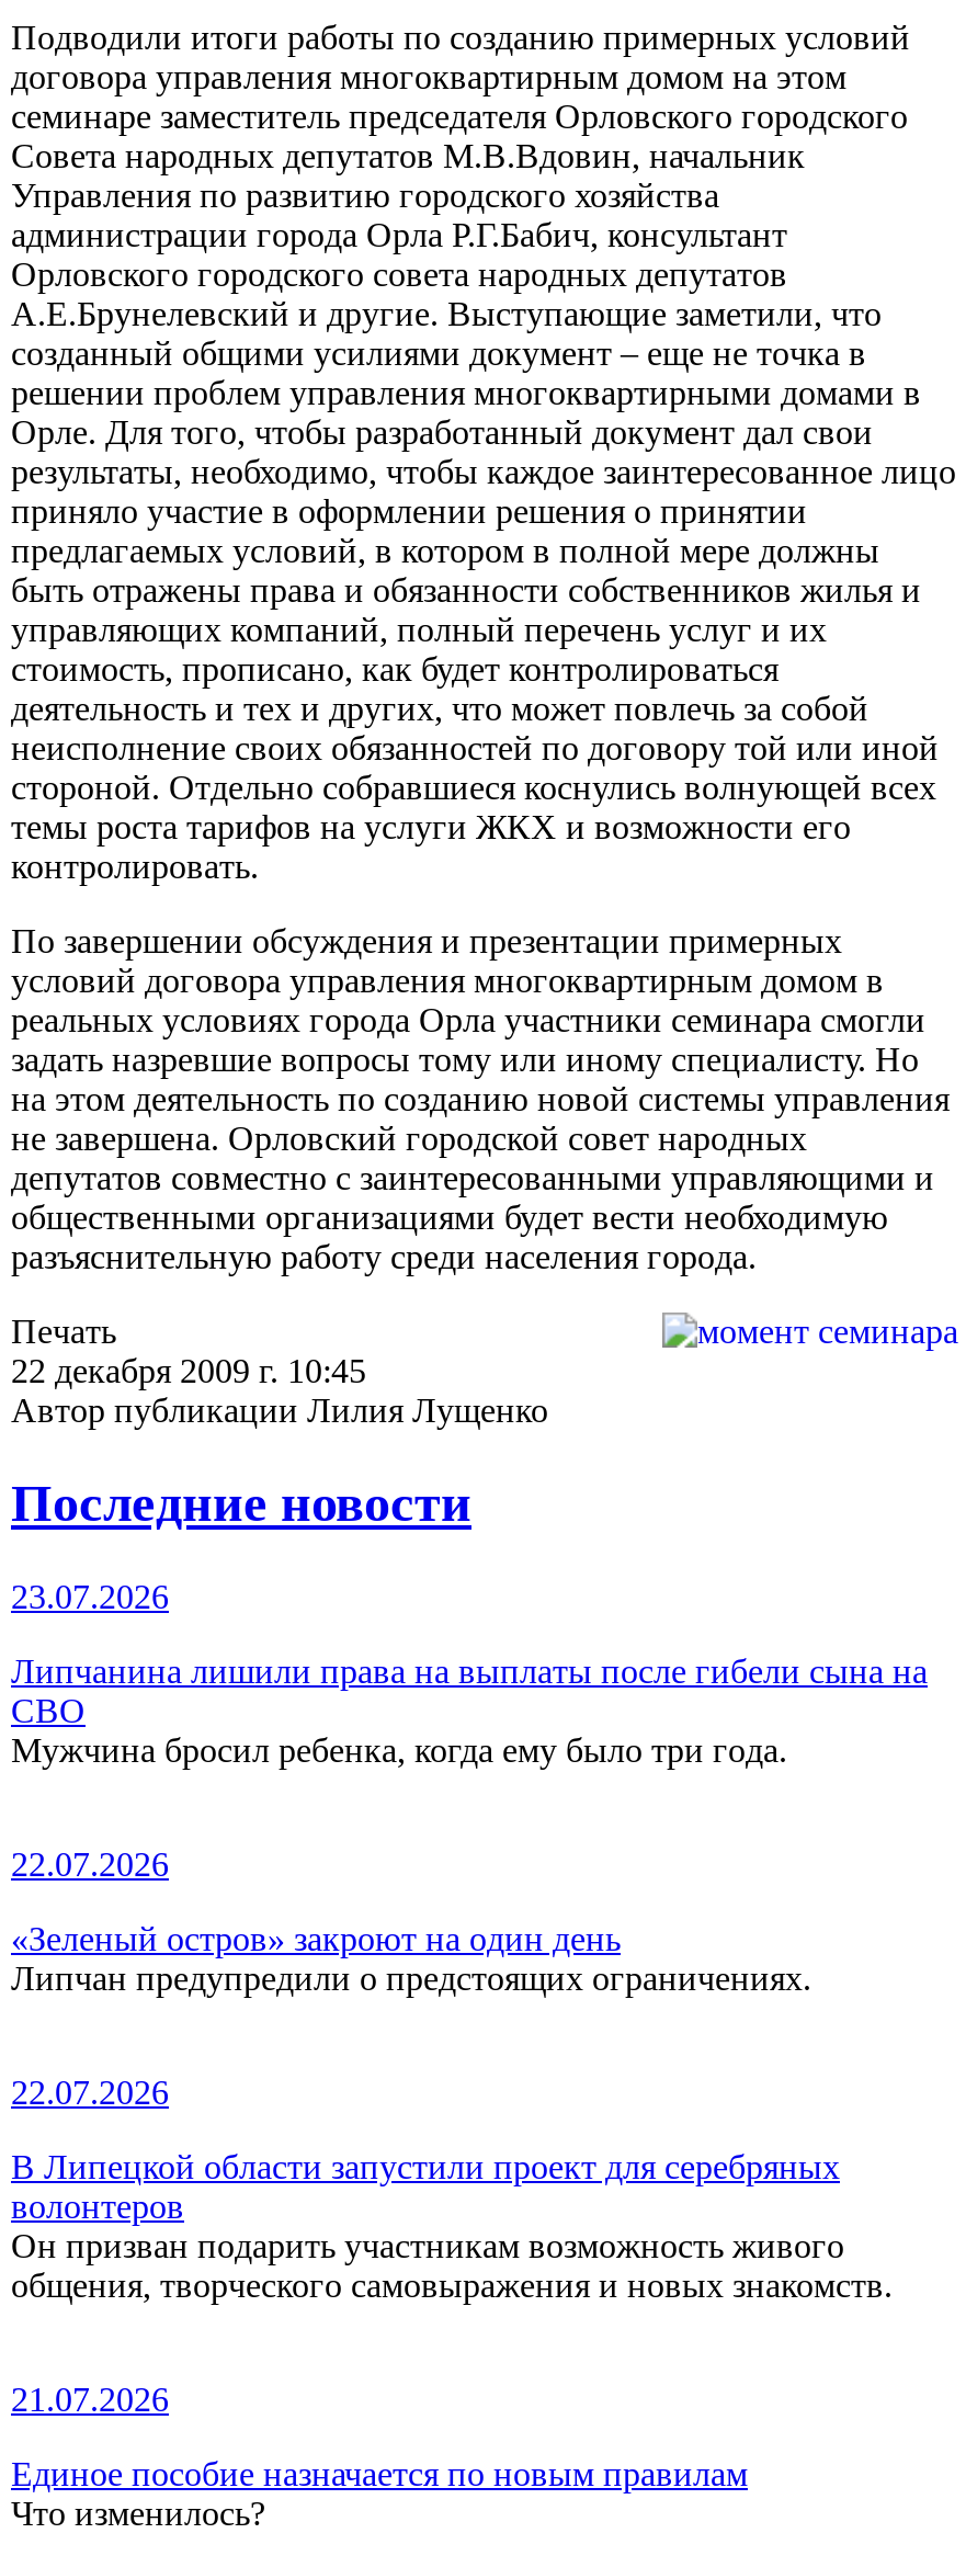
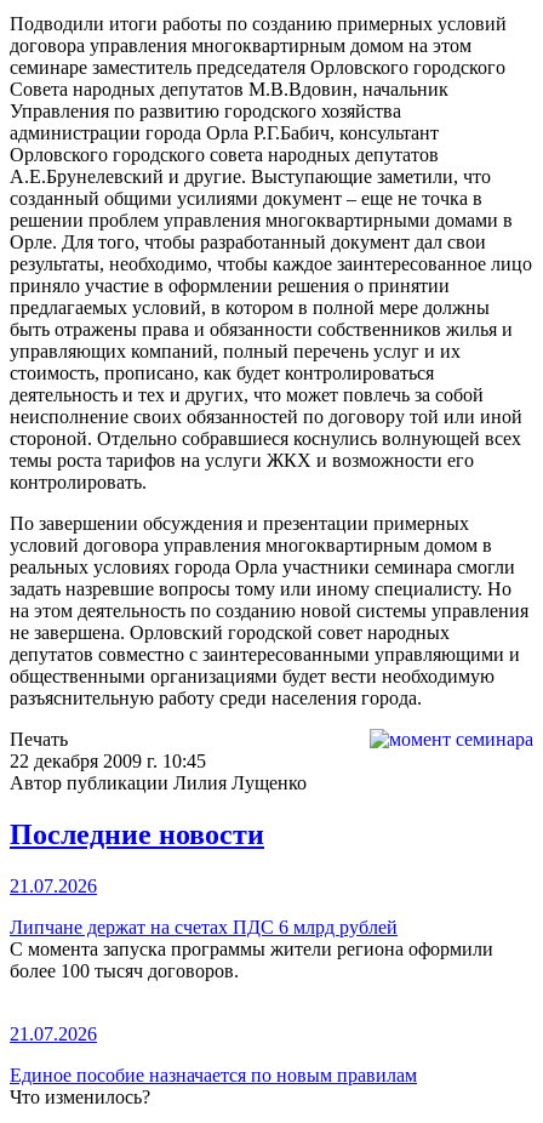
[11,1577,928,2303] 23.07.2026 | Липчанина лишили права на выплаты после гибели сына на | СВО | Мужчина бросил ребенка, когда ему было три года. | 22.07.2026 | «Зеленый остров» закроют на один день | Липчан предупредили о предстоящих ограничениях. | 22.07.2026 | В Липецкой области запустили проект для серебряных | волонтеров | Он призван подарить участникам возможность живого | общения, творческого самовыражения и новых знакомств. -> [10,875,493,981] 21.07.2026 | Липчане держат на счетах ПДС 6 млрд рублей | С момента запуска программы жители региона оформили | более 100 тысяч договоров.

